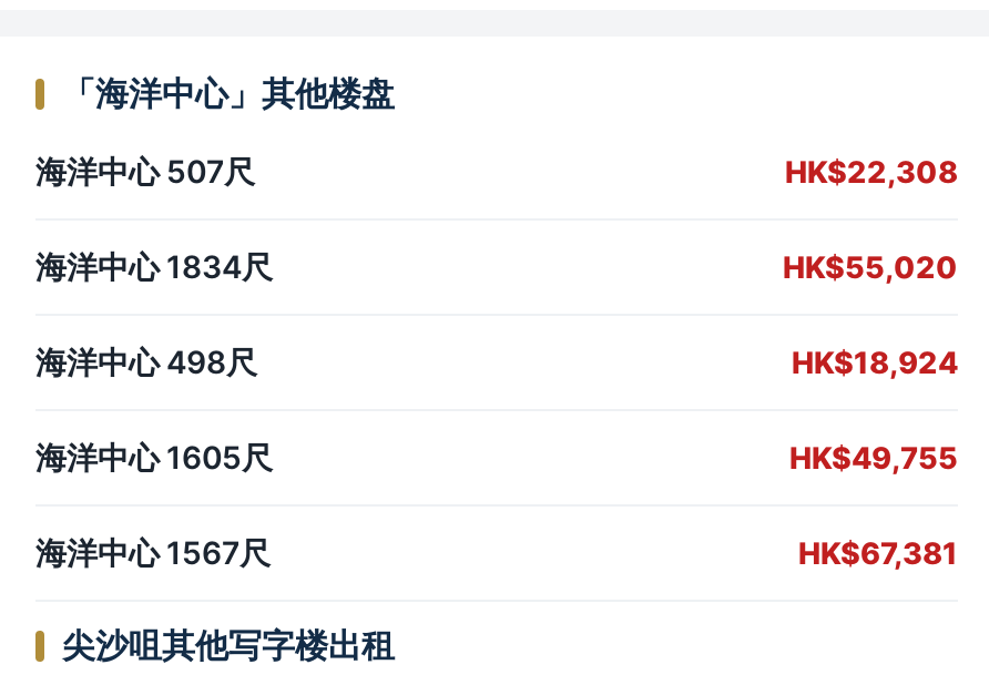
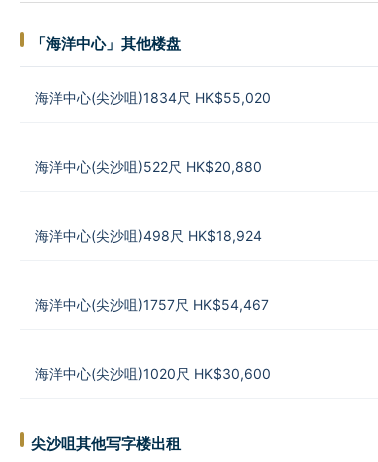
[35,153,958,191] 海洋中心 507尺 | HK$22,308 -> [34,89,270,106] 海洋中心(尖沙咀)1834尺 HK$55,020
[35,248,958,286] 海洋中心 1834尺 | HK$55,020 -> [34,158,261,175] 海洋中心(尖沙咀)522尺 HK$20,880
[35,344,958,381] 海洋中心 498尺 | HK$18,924 -> [34,227,261,244] 海洋中心(尖沙咀)498尺 HK$18,924
[35,439,958,477] 海洋中心 1605尺 | HK$49,755 -> [34,296,268,313] 海洋中心(尖沙咀)1757尺 HK$54,467
[35,534,958,572] 海洋中心 1567尺 | HK$67,381 -> [34,365,270,382] 海洋中心(尖沙咀)1020尺 HK$30,600

